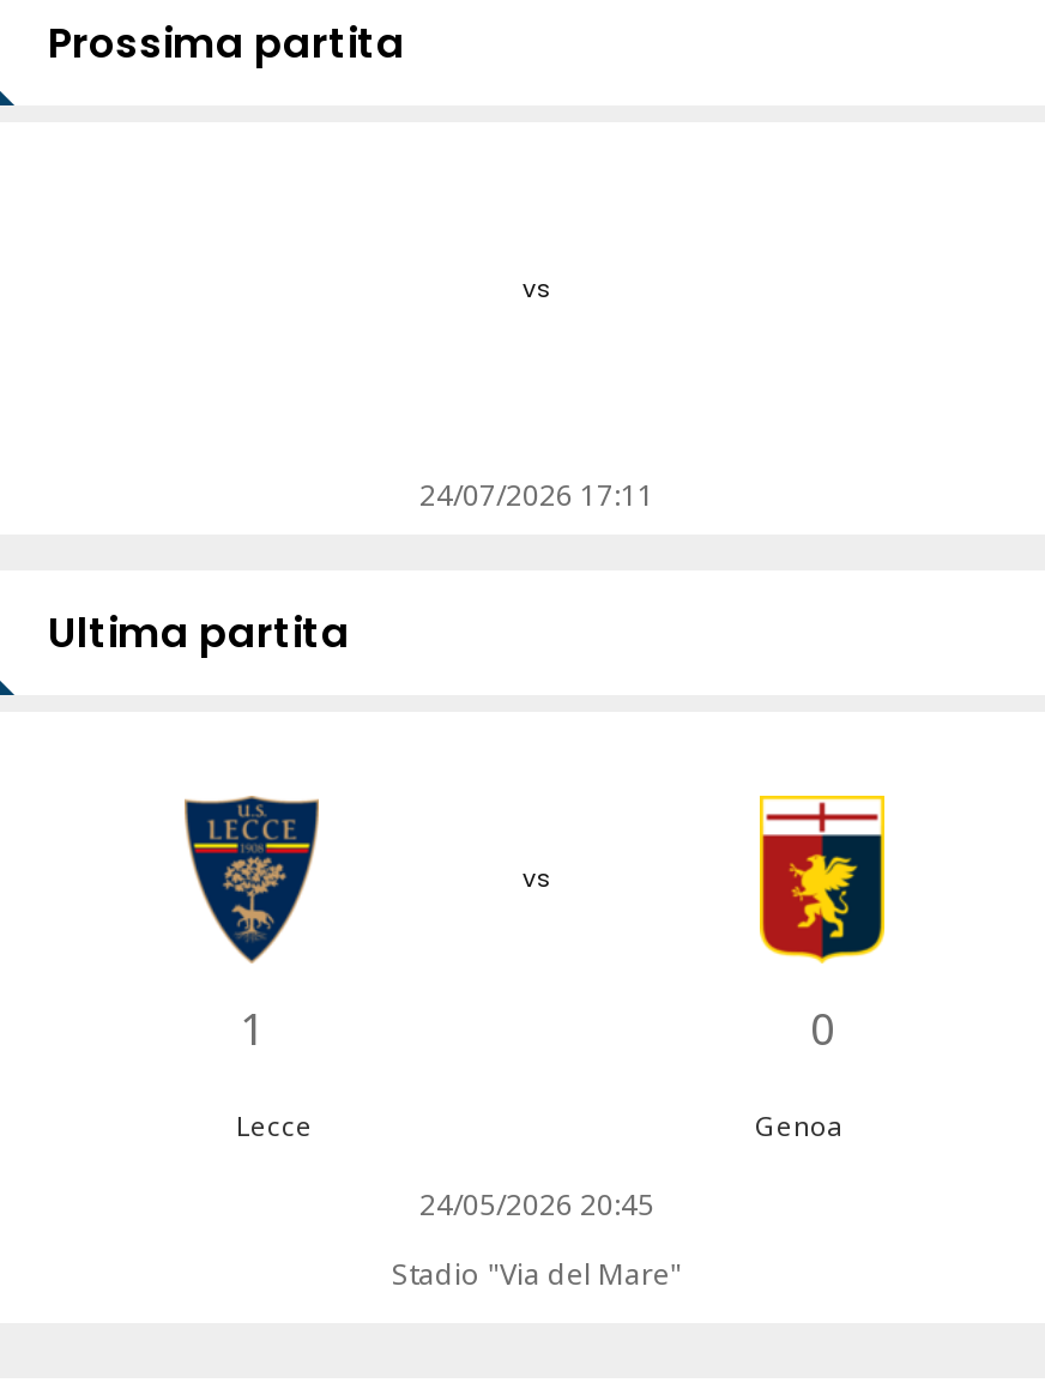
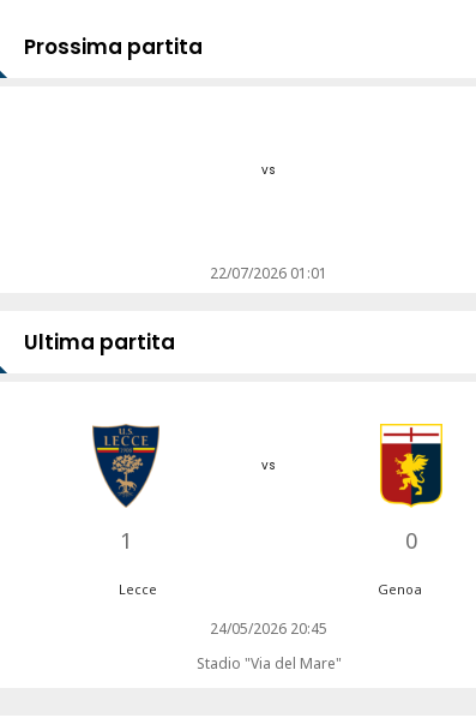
[419,475,654,515] 24/07/2026 17:11 -> [210,263,327,283] 22/07/2026 01:01

